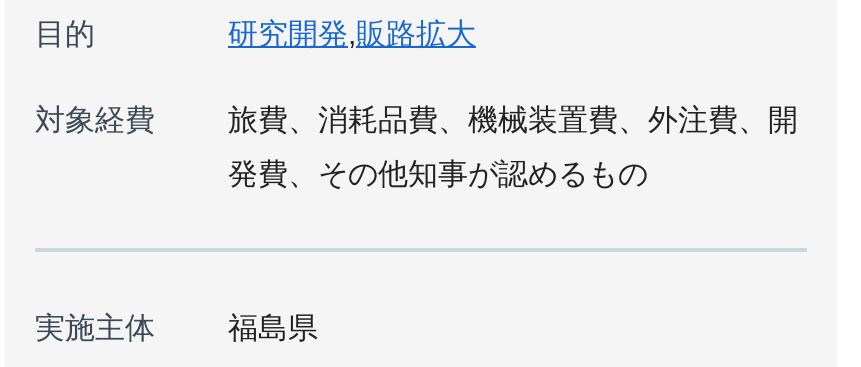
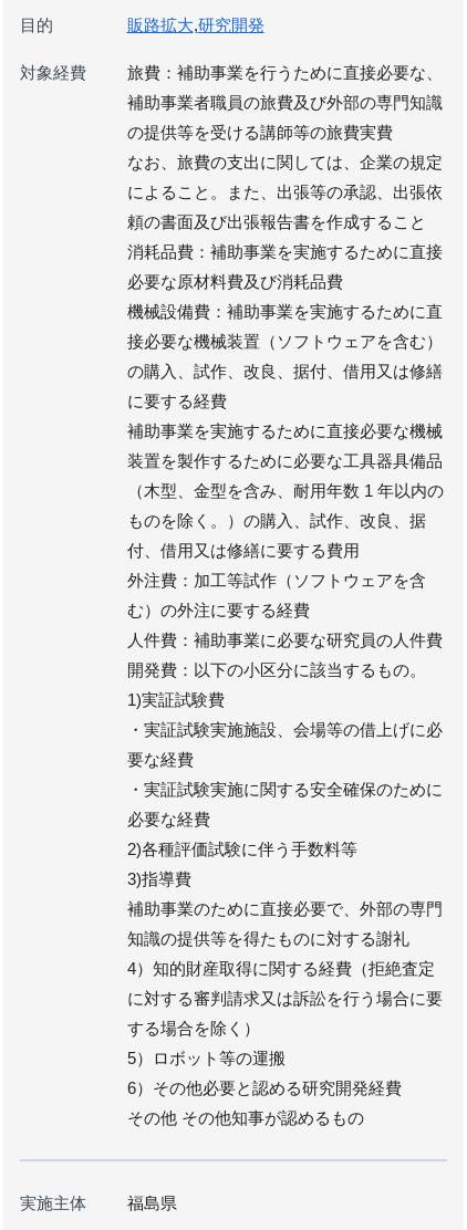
[228,15,476,49] 研究開発,販路拡大 -> [127,15,264,34] 販路拡大,研究開発
[228,101,798,189] 旅費、消耗品費、機械装置費、外注費、開 | 発費、その他知事が認めるもの -> [127,63,443,1127] 旅費：補助事業を行うために直接必要な、 | 補助事業者職員の旅費及び外部の専門知識 | の提供等を受ける講師等の旅費実費 | なお、旅費の支出に関しては、企業の規定 | によること。また、出張等の承認、出張依 | 頼の書面及び出張報告書を作成すること | 消耗品費：補助事業を実施するために直接 | 必要な原材料費及び消耗品費 | 機械設備費：補助事業を実施するために直 | 接必要な機械装置（ソフトウェアを含む） | の購入、試作、改良、据付、借用又は修繕 | に要する経費 | 補助事業を実施するために直接必要な機械 | 装置を製作するために必要な工具器具備品 | （木型、金型を含み、耐用年数 1 年以内の | ものを除く。）の購入、試作、改良、据 | 付、借用又は修繕に要する費用 | 外注費：加工等試作（ソフトウェアを含 | む）の外注に要する経費 | 人件費：補助事業に必要な研究員の人件費 | 開発費：以下の小区分に該当するもの。 | 1)実証試験費 | ・実証試験実施施設、会場等の借上げに必 | 要な経費 | ・実証試験実施に関する安全確保のために | 必要な経費 | 2)各種評価試験に伴う手数料等 | 3)指導費 | 補助事業のために直接必要で、外部の専門 | 知識の提供等を得たものに対する謝礼 | 4）知的財産取得に関する経費（拒絶査定 | に対する審判請求又は訴訟を行う場合に要 | する場合を除く） | 5）ロボット等の運搬 | 6）その他必要と認める研究開発経費 | その他 その他知事が認めるもの

